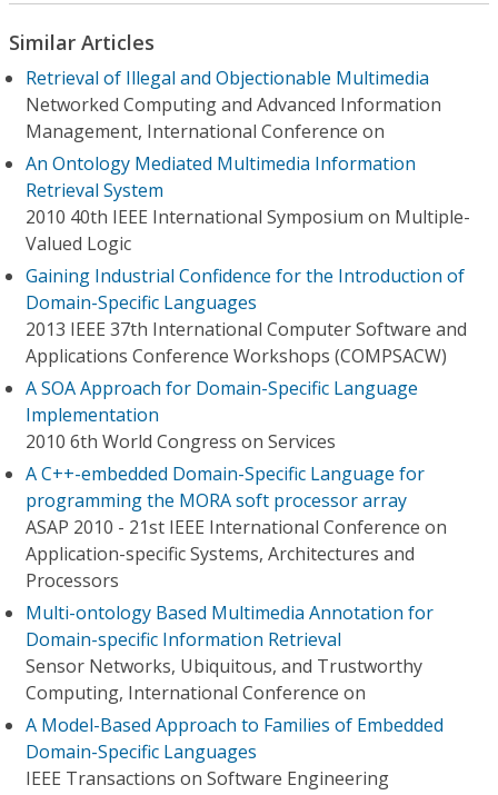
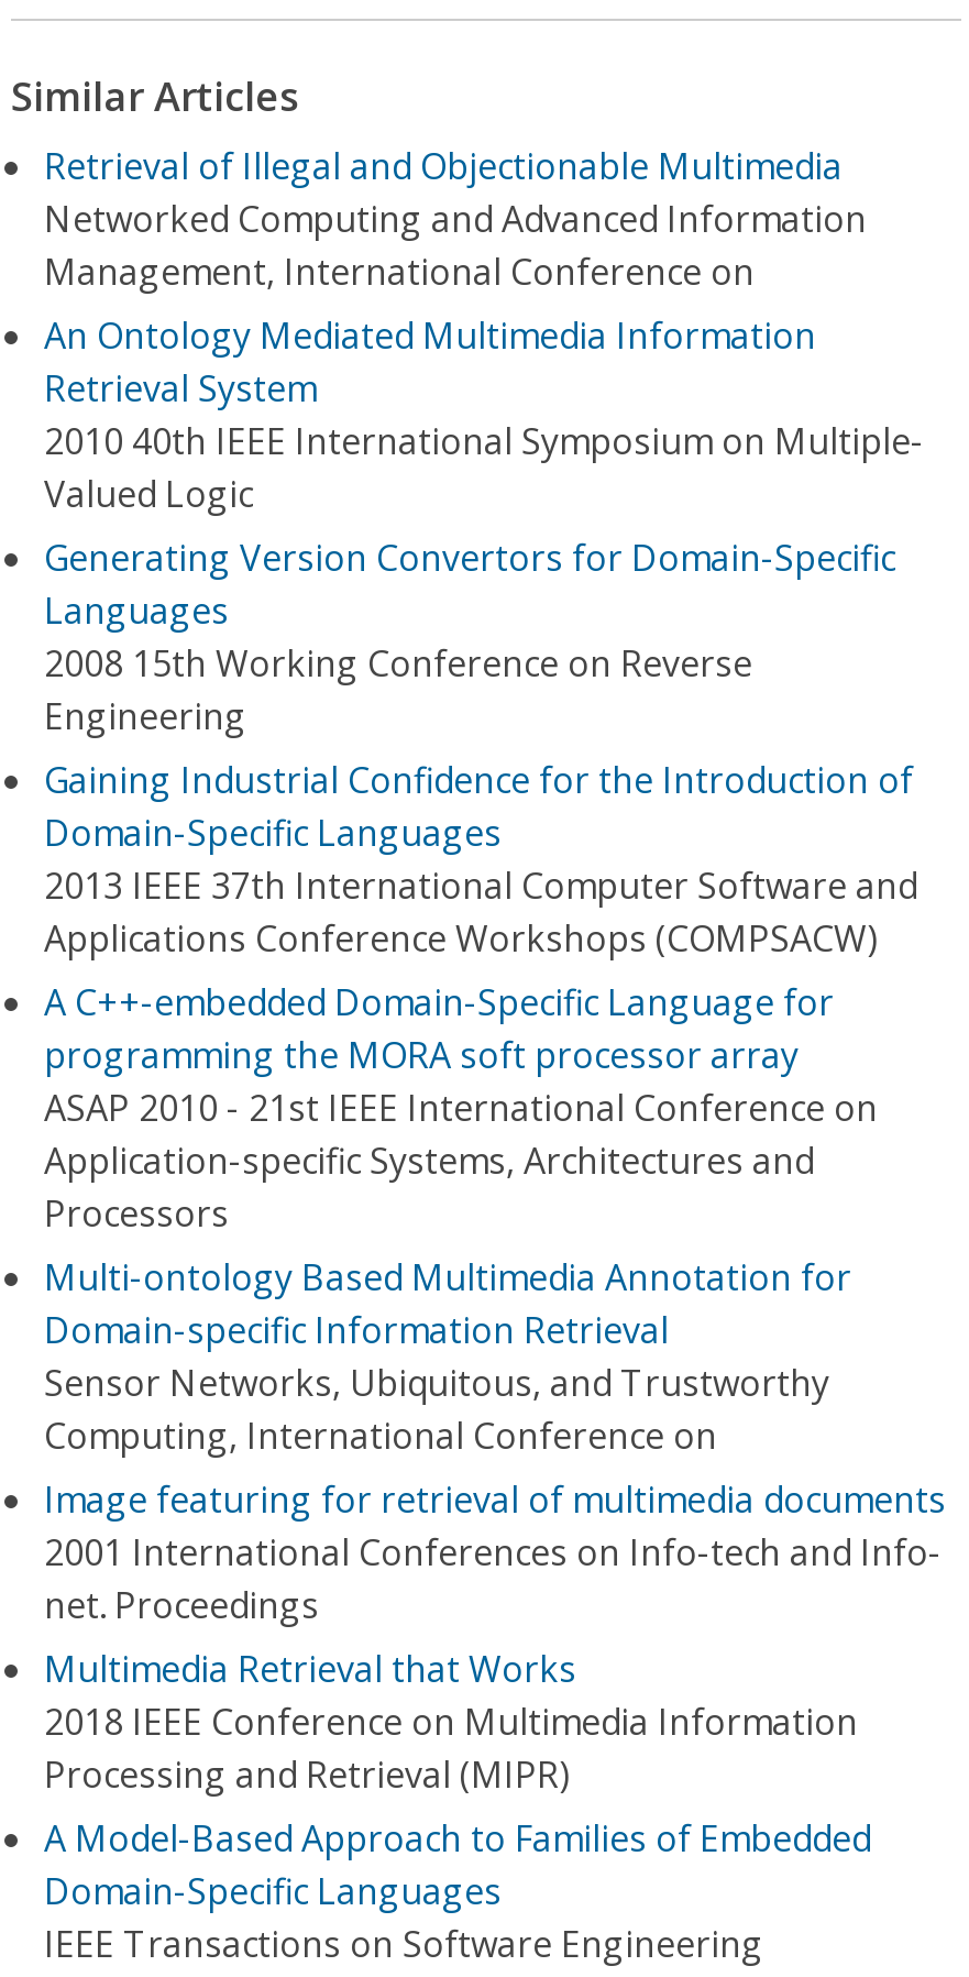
none -> [44,534,895,740] Generating Version Convertors for Domain-Specific | Languages | 2008 15th Working Conference on Reverse | Engineering
[26,376,418,454] A SOA Approach for Domain-Specific Language | Implementation | 2010 6th World Congress on Services -> none
none -> [44,1475,946,1799] Image featuring for retrieval of multimedia documents | 2001 International Conferences on Info-tech and Info- | net. Proceedings | Multimedia Retrieval that Works | 2018 IEEE Conference on Multimedia Information | Processing and Retrieval (MIPR)

